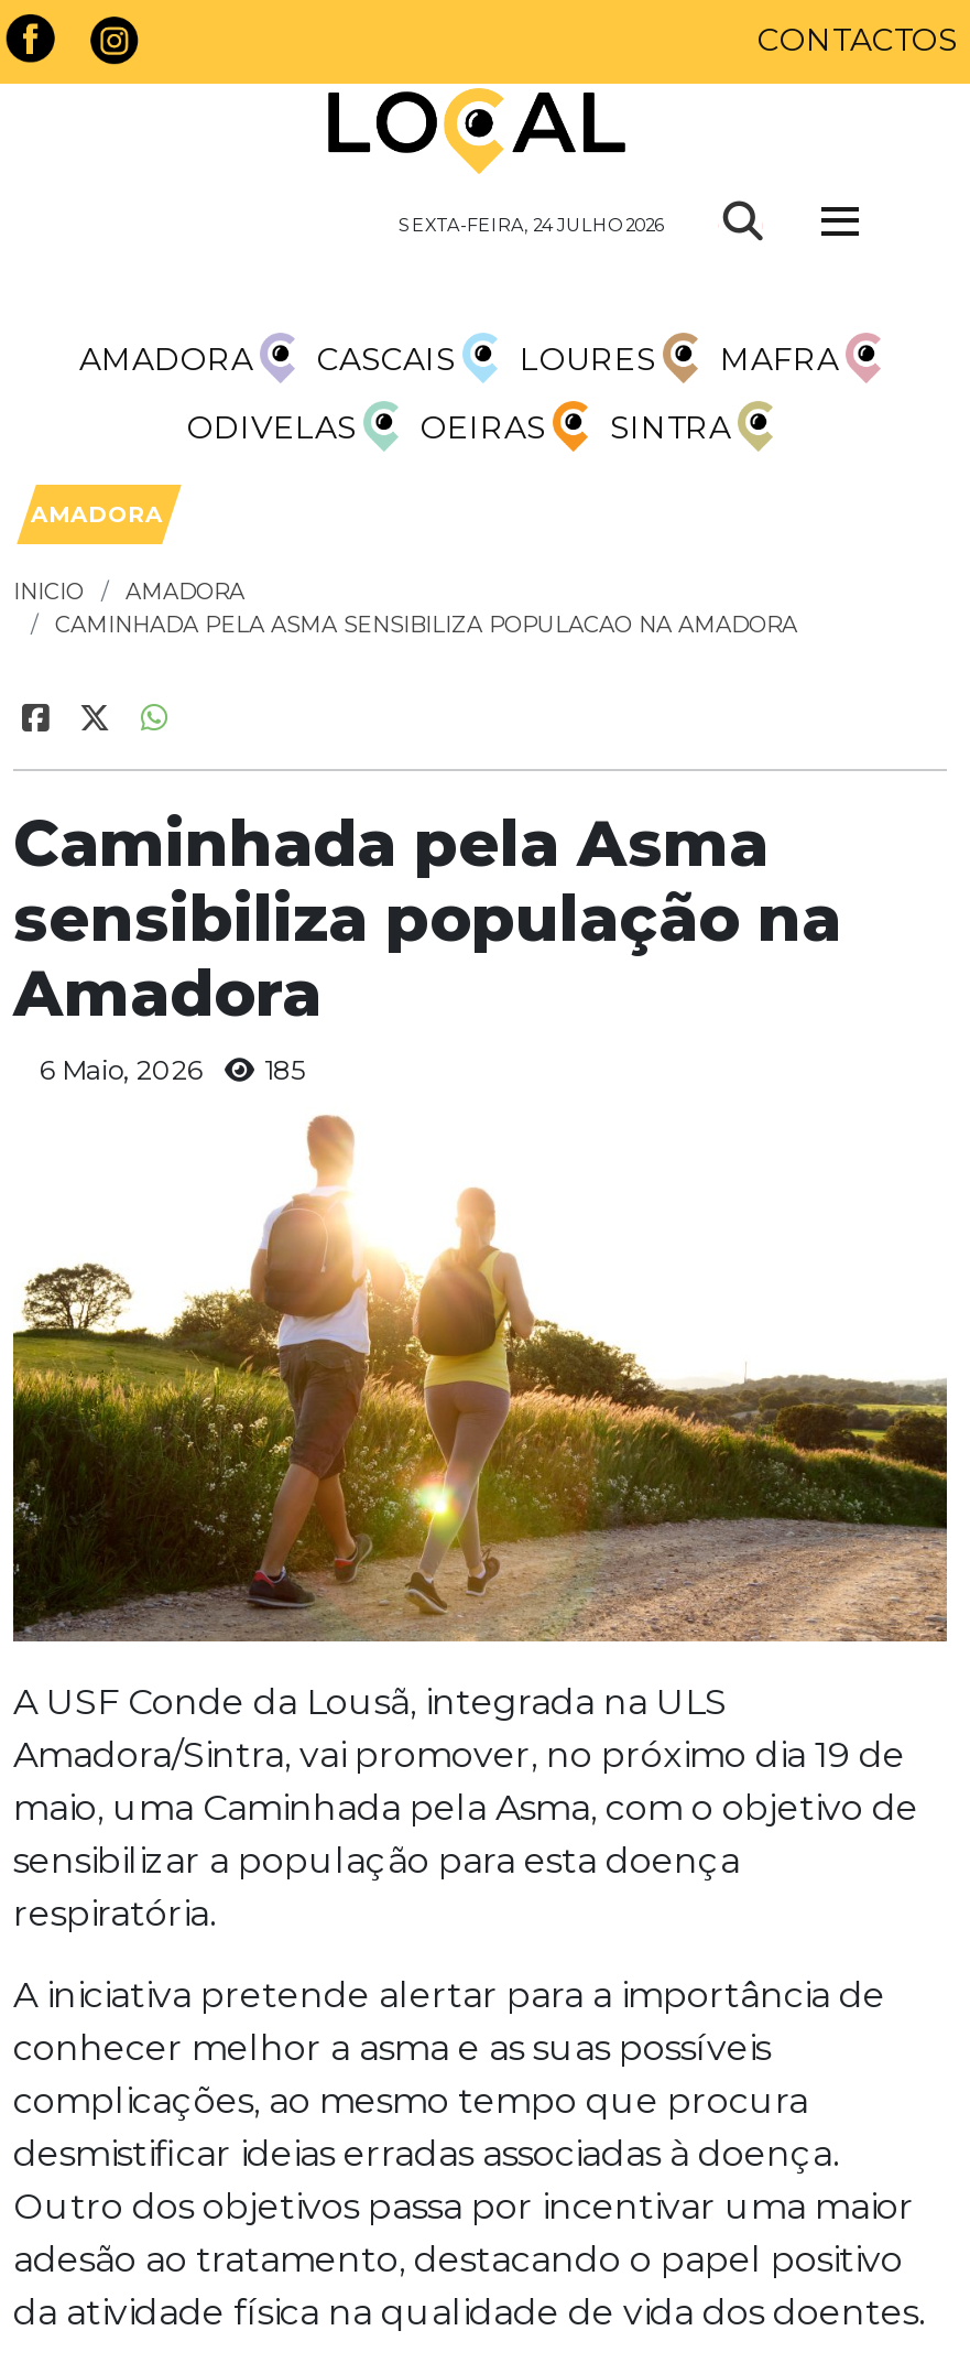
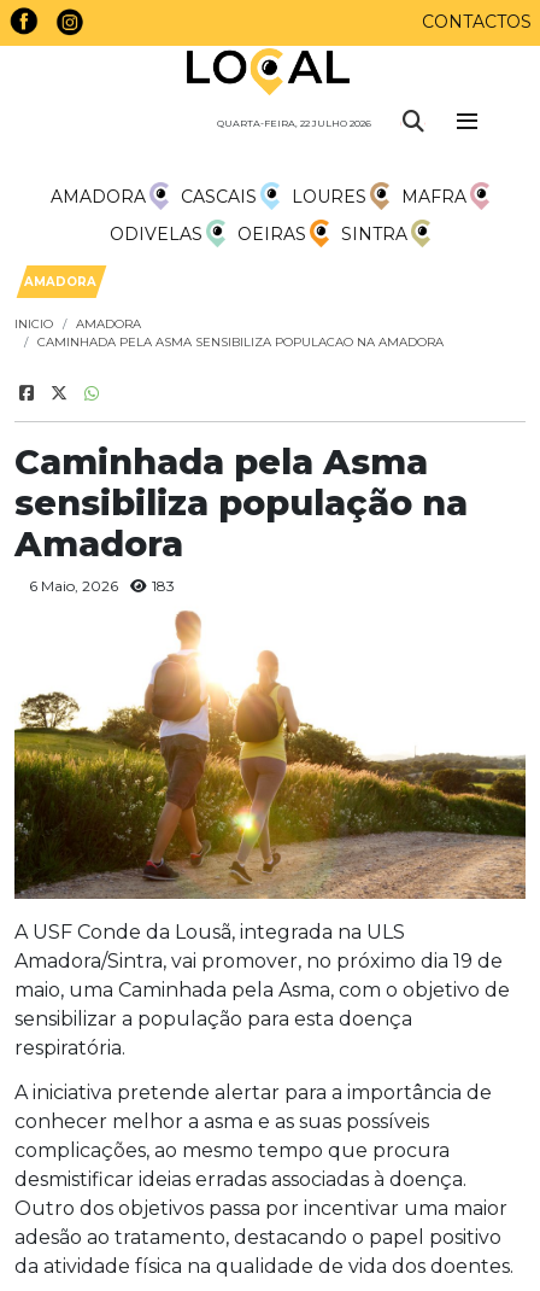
[399,214,665,236] SEXTA-FEIRA, 24 JULHO 2026 -> [217,117,371,129] QUARTA-FEIRA, 22 JULHO 2026
[40,1053,304,1086] 6 Maio, 2026 185 -> [29,577,175,595] 6 Maio, 2026 183

